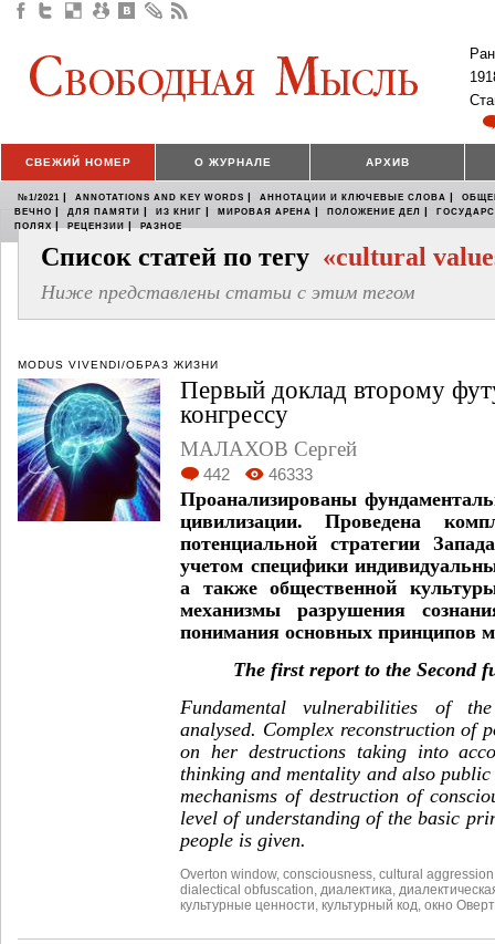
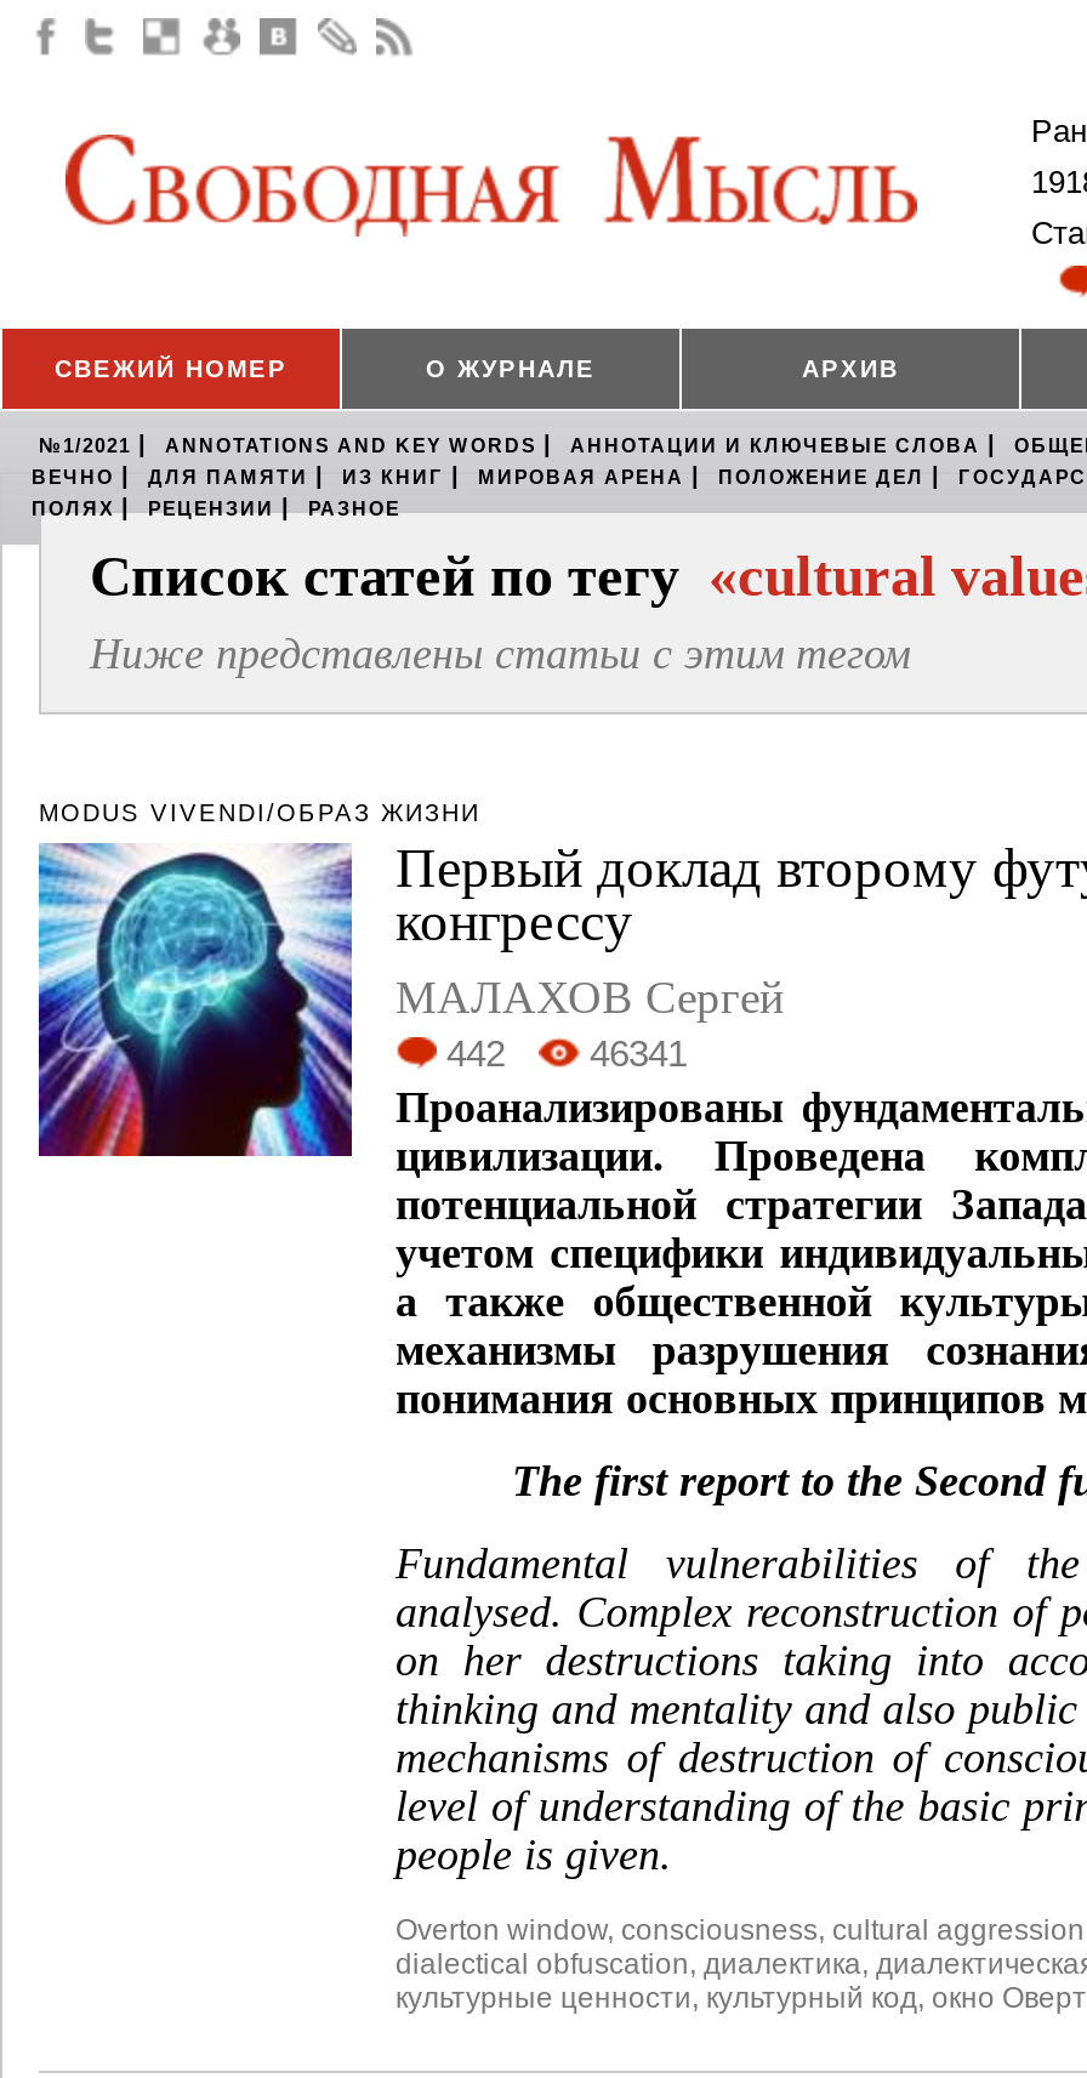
[268,465,313,484] 46333 -> [590,1033,687,1074] 46341

